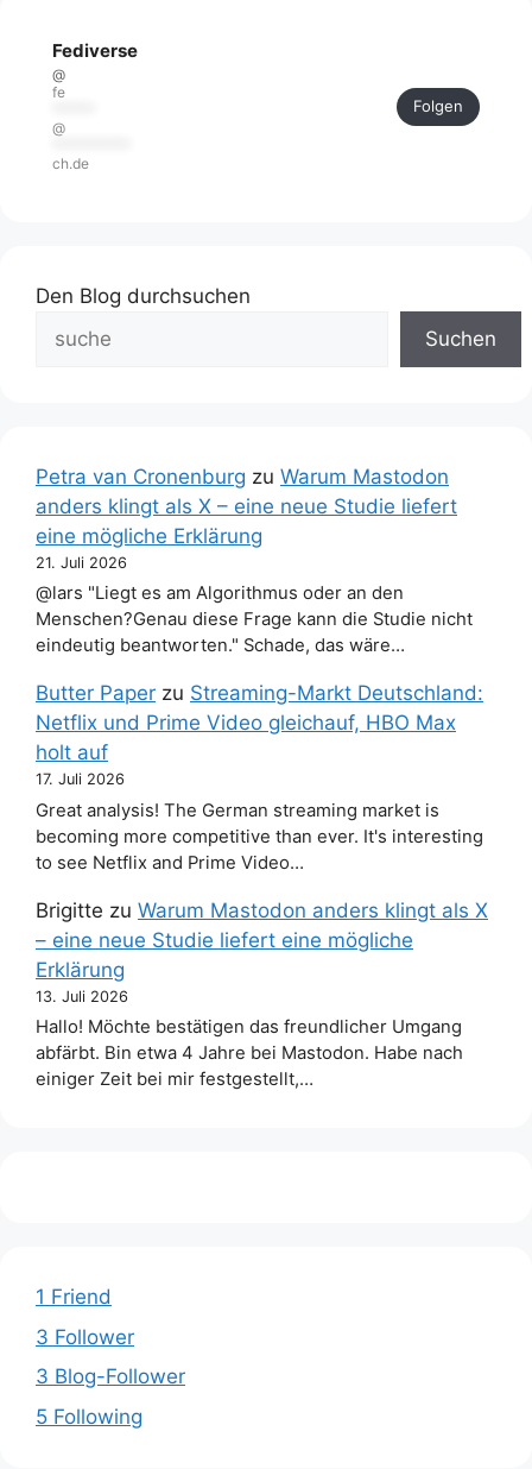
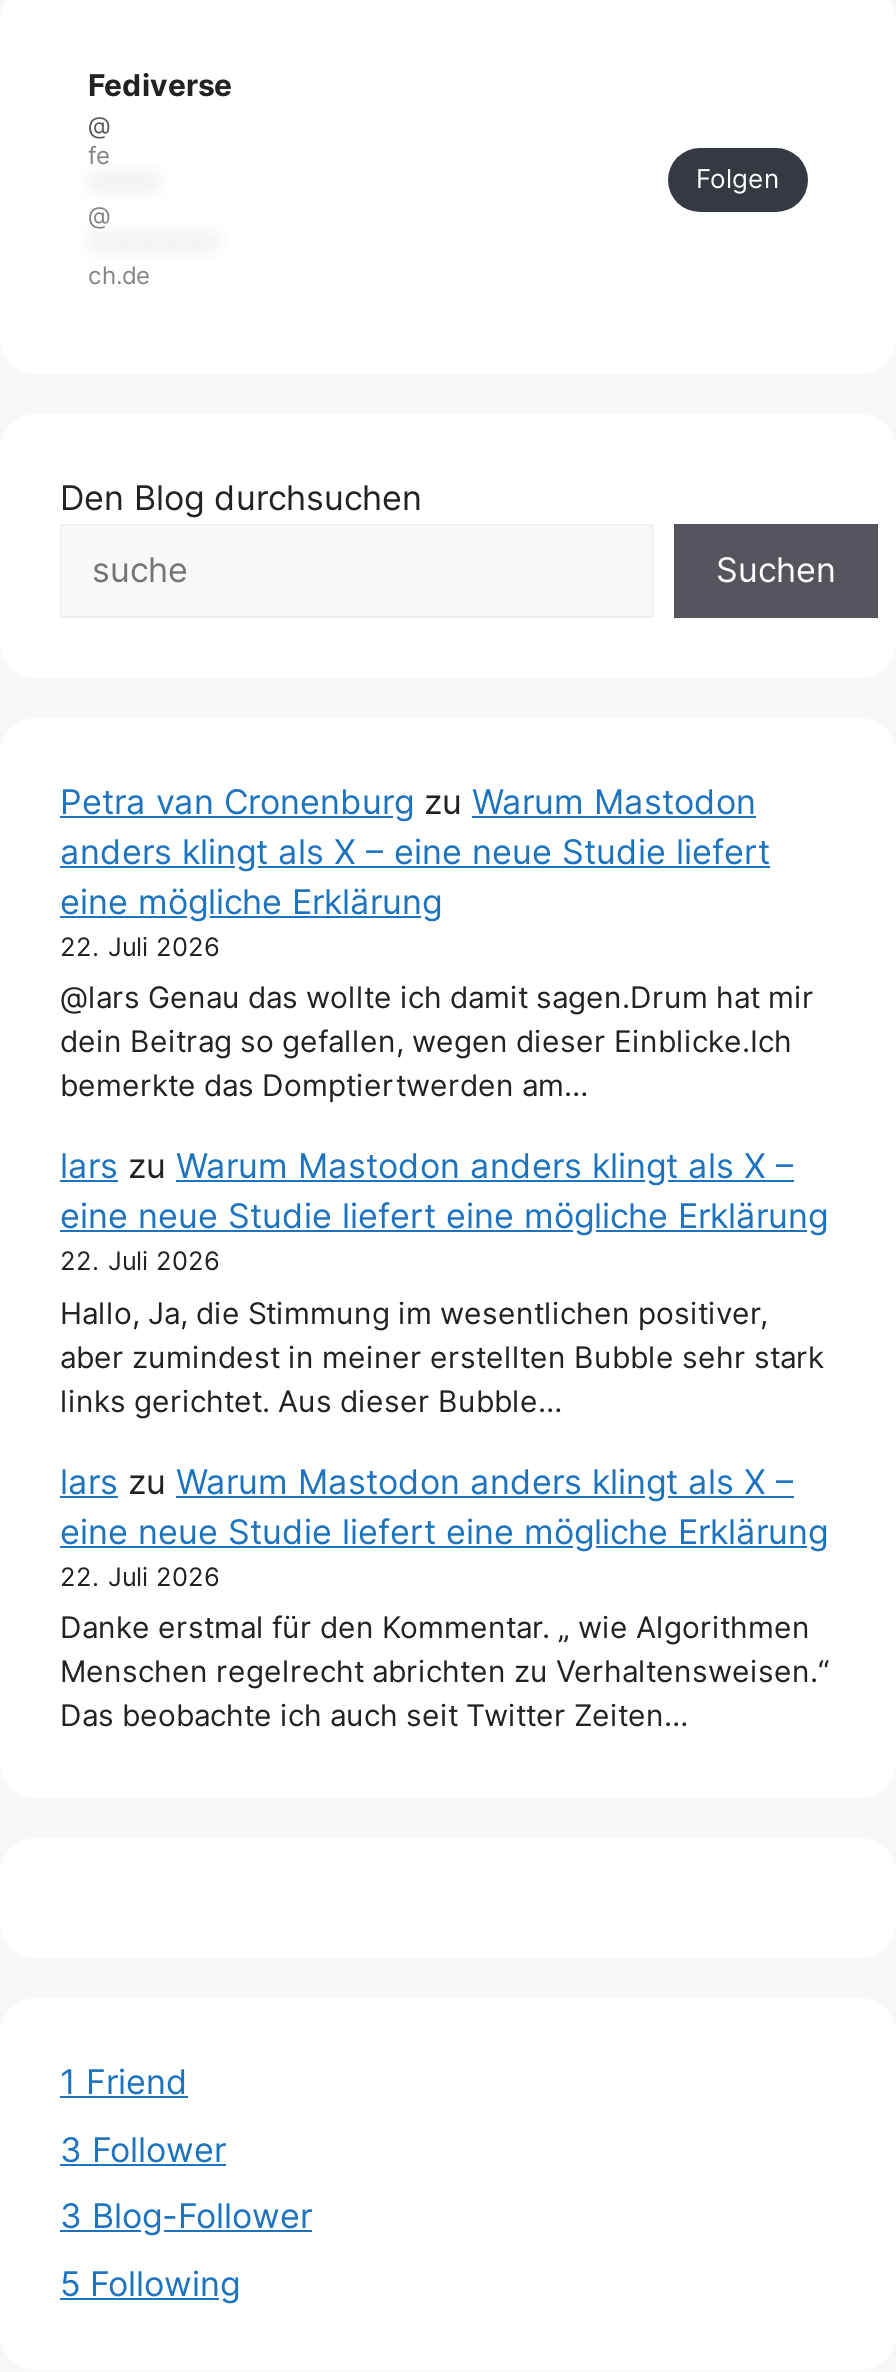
[36,554,127,572] 21. Juli 2026 -> [60,932,220,962] 22. Juli 2026
[36,583,473,656] @lars "Liegt es am Algorithmus oder an den | Menschen?Genau diese Frage kann die Studie nicht | eindeutig beantworten." Schade, das wäre… -> [60,981,814,1105] @lars Genau das wollte ich damit sagen.Drum hat mir | dein Beitrag so gefallen, wegen dieser Einblicke.Ich | bemerkte das Domptiertwerden am…
[36,681,483,788] Butter Paper zu Streaming-Markt Deutschland: | Netflix und Prime Video gleichauf, HBO Max | holt auf | 17. Juli 2026 -> [60,1147,828,1277] lars zu Warum Mastodon anders klingt als X – | eine neue Studie liefert eine mögliche Erklärung | 22. Juli 2026
[36,800,483,873] Great analysis! The German streaming market is | becoming more competitive than ever. It's interesting | to see Netflix and Prime Video… -> [60,1295,824,1419] Hallo, Ja, die Stimmung im wesentlichen positiver, | aber zumindest in meiner erstellten Bubble sehr stark | links gerichtet. Aus dieser Bubble…
[36,898,488,1005] Brigitte zu Warum Mastodon anders klingt als X | – eine neue Studie liefert eine mögliche | Erklärung | 13. Juli 2026 -> [60,1461,828,1591] lars zu Warum Mastodon anders klingt als X – | eine neue Studie liefert eine mögliche Erklärung | 22. Juli 2026
[36,1016,463,1090] Hallo! Möchte bestätigen das freundlicher Umgang | abfärbt. Bin etwa 4 Jahre bei Mastodon. Habe nach | einiger Zeit bei mir festgestellt,… -> [60,1610,830,1734] Danke erstmal für den Kommentar. „ wie Algorithmen | Menschen regelrecht abrichten zu Verhaltensweisen.“ | Das beobachte ich auch seit Twitter Zeiten…

